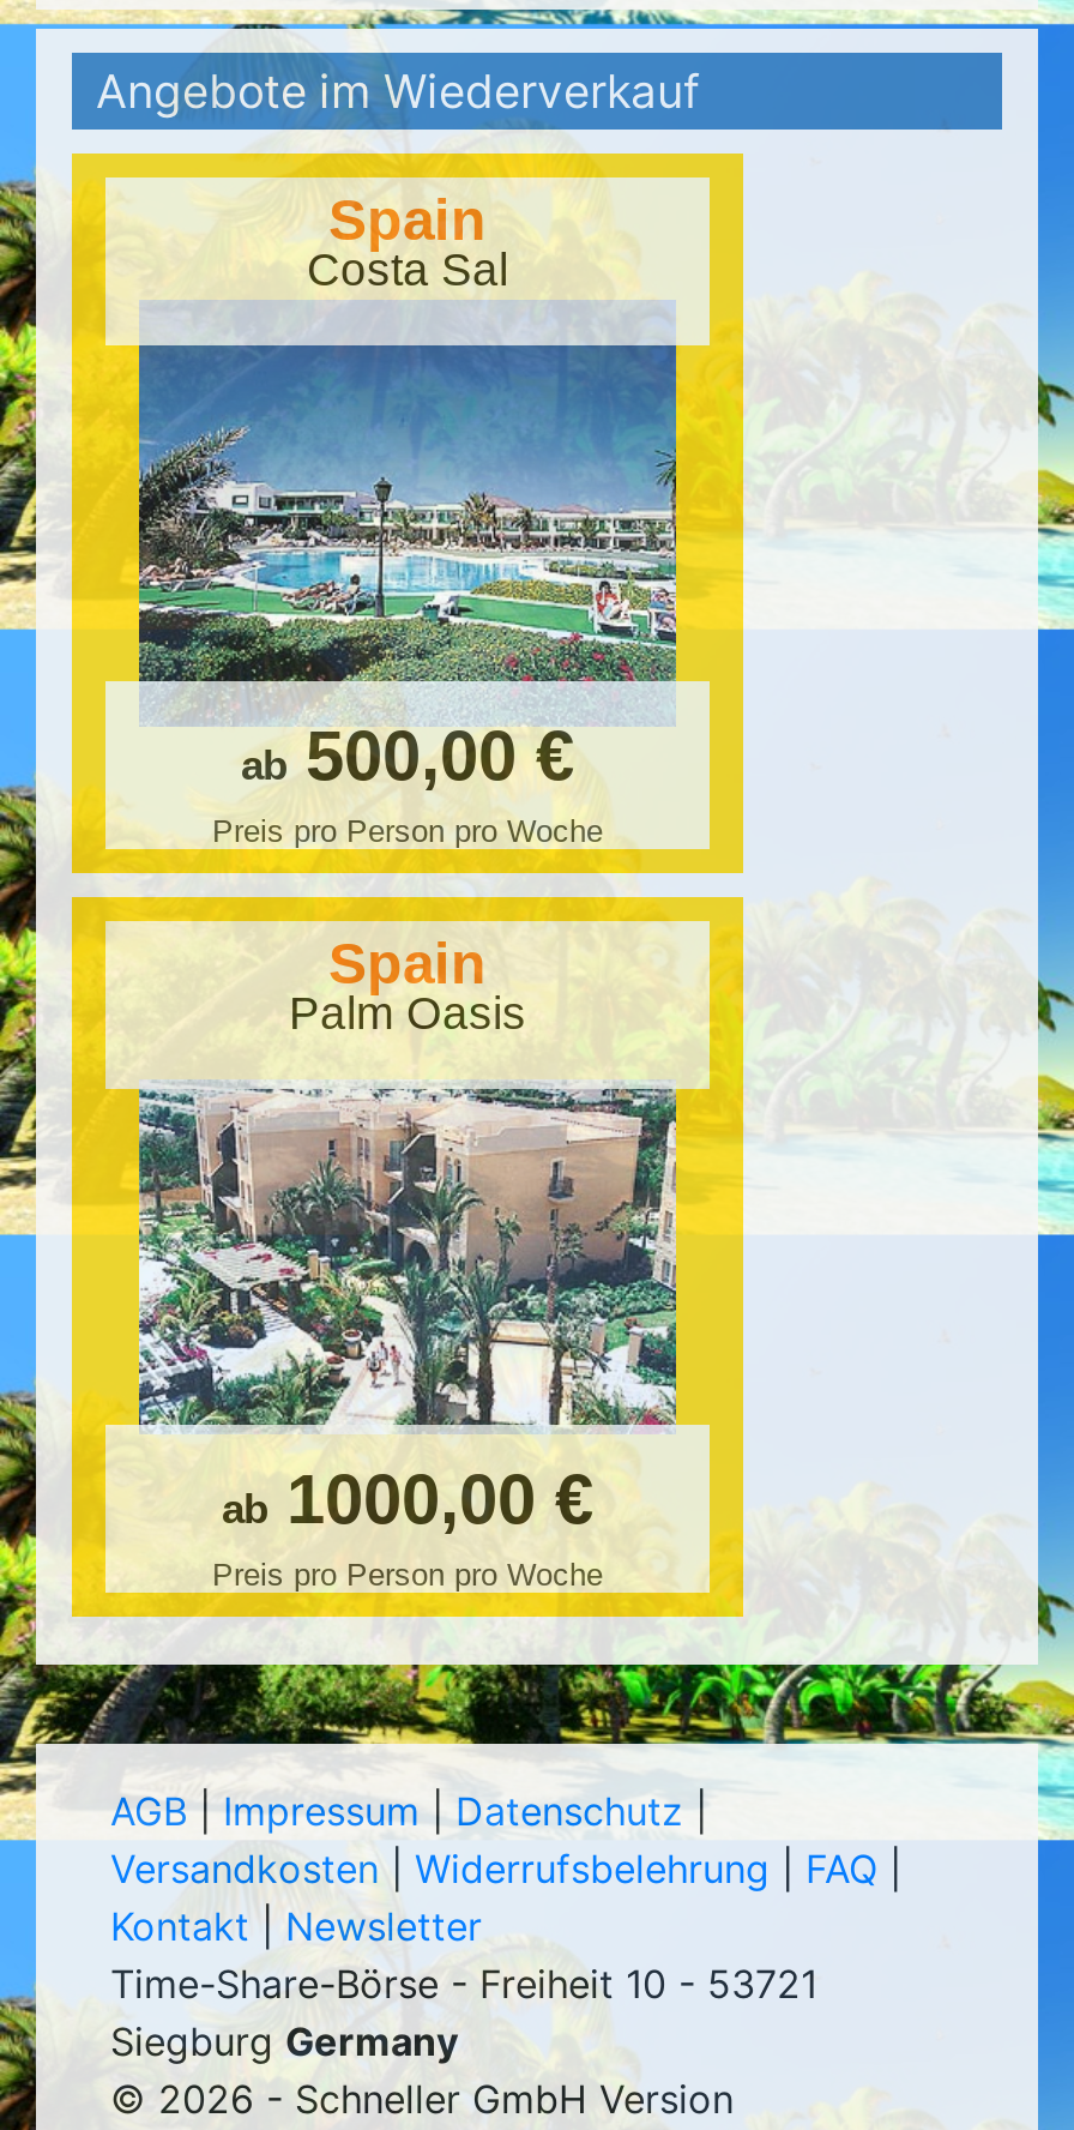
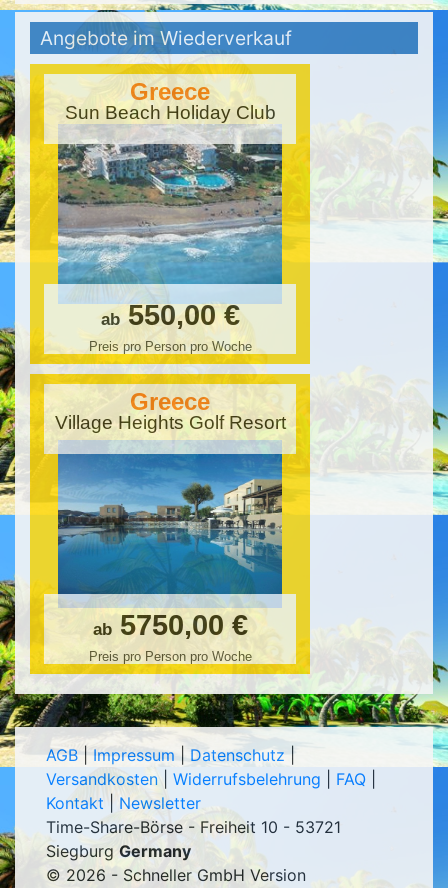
[307,187,508,295] Spain | Costa Sal -> [64,78,275,123] Greece | Sun Beach Holiday Club
[137,341,678,794] [image] | ab 500,00 € -> [57,131,283,331] [image] | ab 550,00 €
[289,931,526,1039] Spain | Palm Oasis -> [54,388,285,433] Greece | Village Heights Golf Resort
[137,1058,678,1538] [image] | ab 1000,00 € -> [57,441,283,641] [image] | ab 5750,00 €

